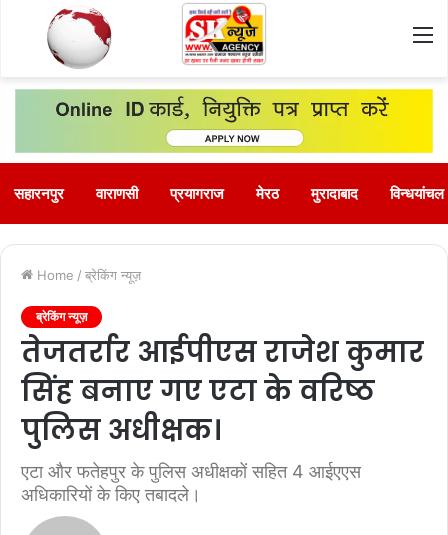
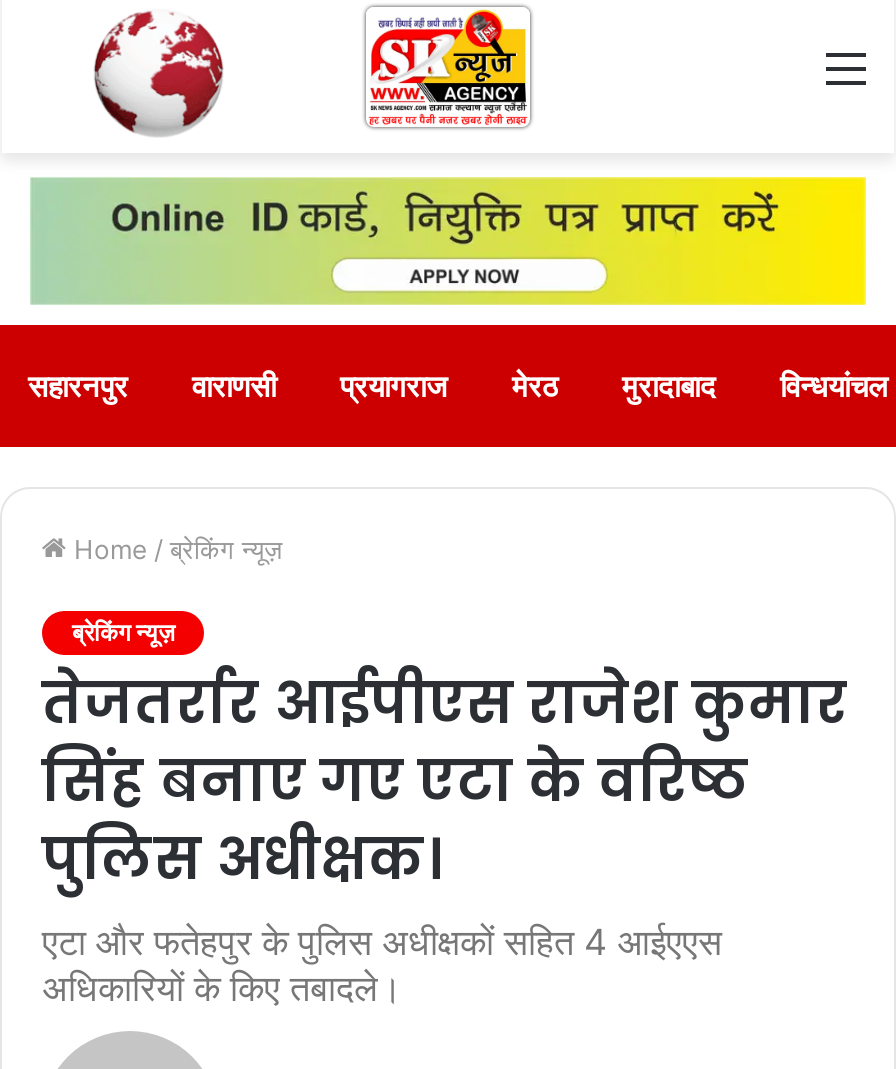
[48,7,109,64] [image] -> [94,11,220,131] [image]

